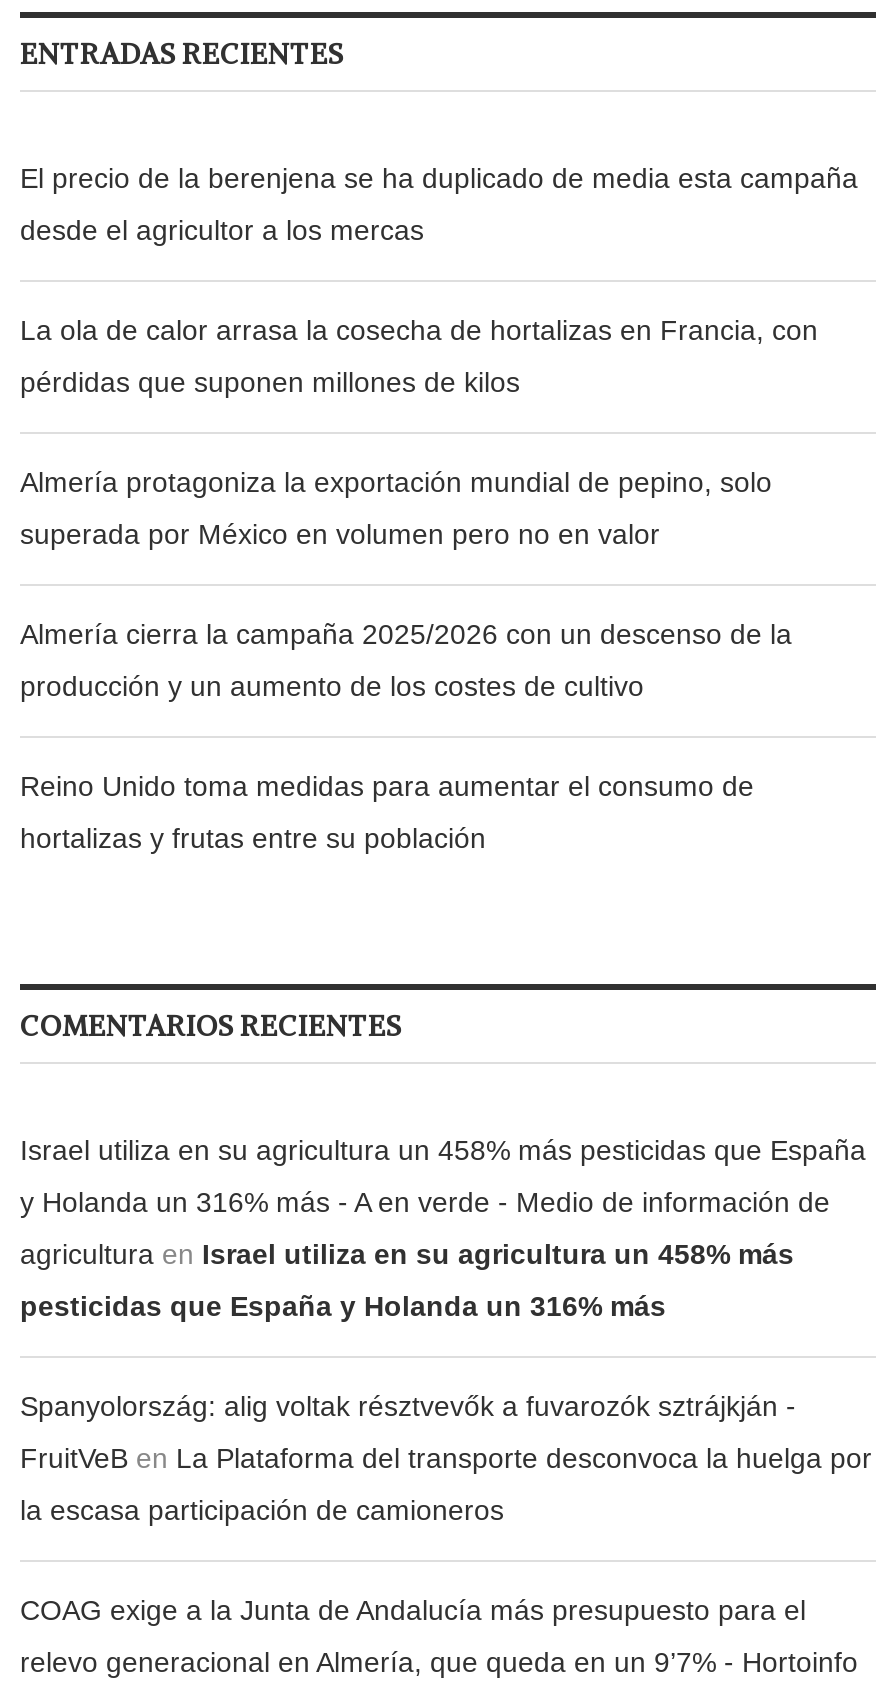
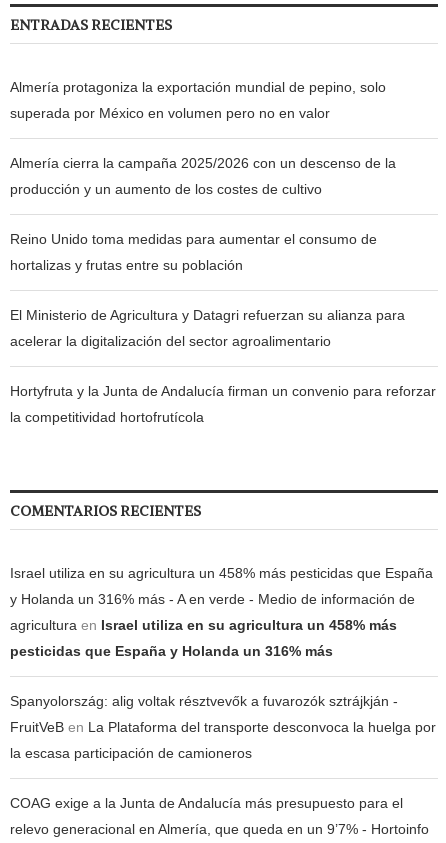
[20,162,858,398] El precio de la berenjena se ha duplicado de media esta campaña | desde el agricultor a los mercas | La ola de calor arrasa la cosecha de hortalizas en Francia, con | pérdidas que suponen millones de kilos -> none
moved [20,466,792,854] -> [10,79,396,273]: Almería protagoniza la exportación mundial de pepino, solo | superada por México en volumen pero no en valor | Almería cierra la campaña 2025/2026 con un descenso de la | producción y un aumento de los costes de cultivo | Reino Unido toma medidas para aumentar el consumo de | hortalizas y frutas entre su población
none -> [10,307,436,425] El Ministerio de Agricultura y Datagri refuerzan su alianza para | acelerar la digitalización del sector agroalimentario | Hortyfruta y la Junta de Andalucía firman un convenio para reforzar | la competitividad hortofrutícola

